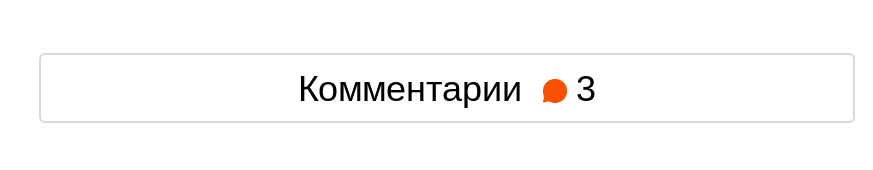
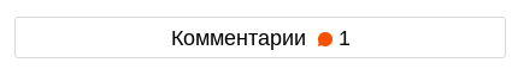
[298,68,596,108] Комментарии 3 -> [170,26,350,50] Комментарии 1

